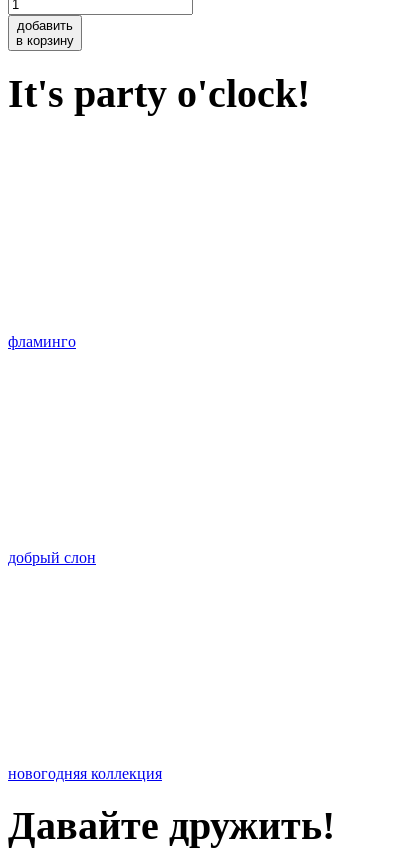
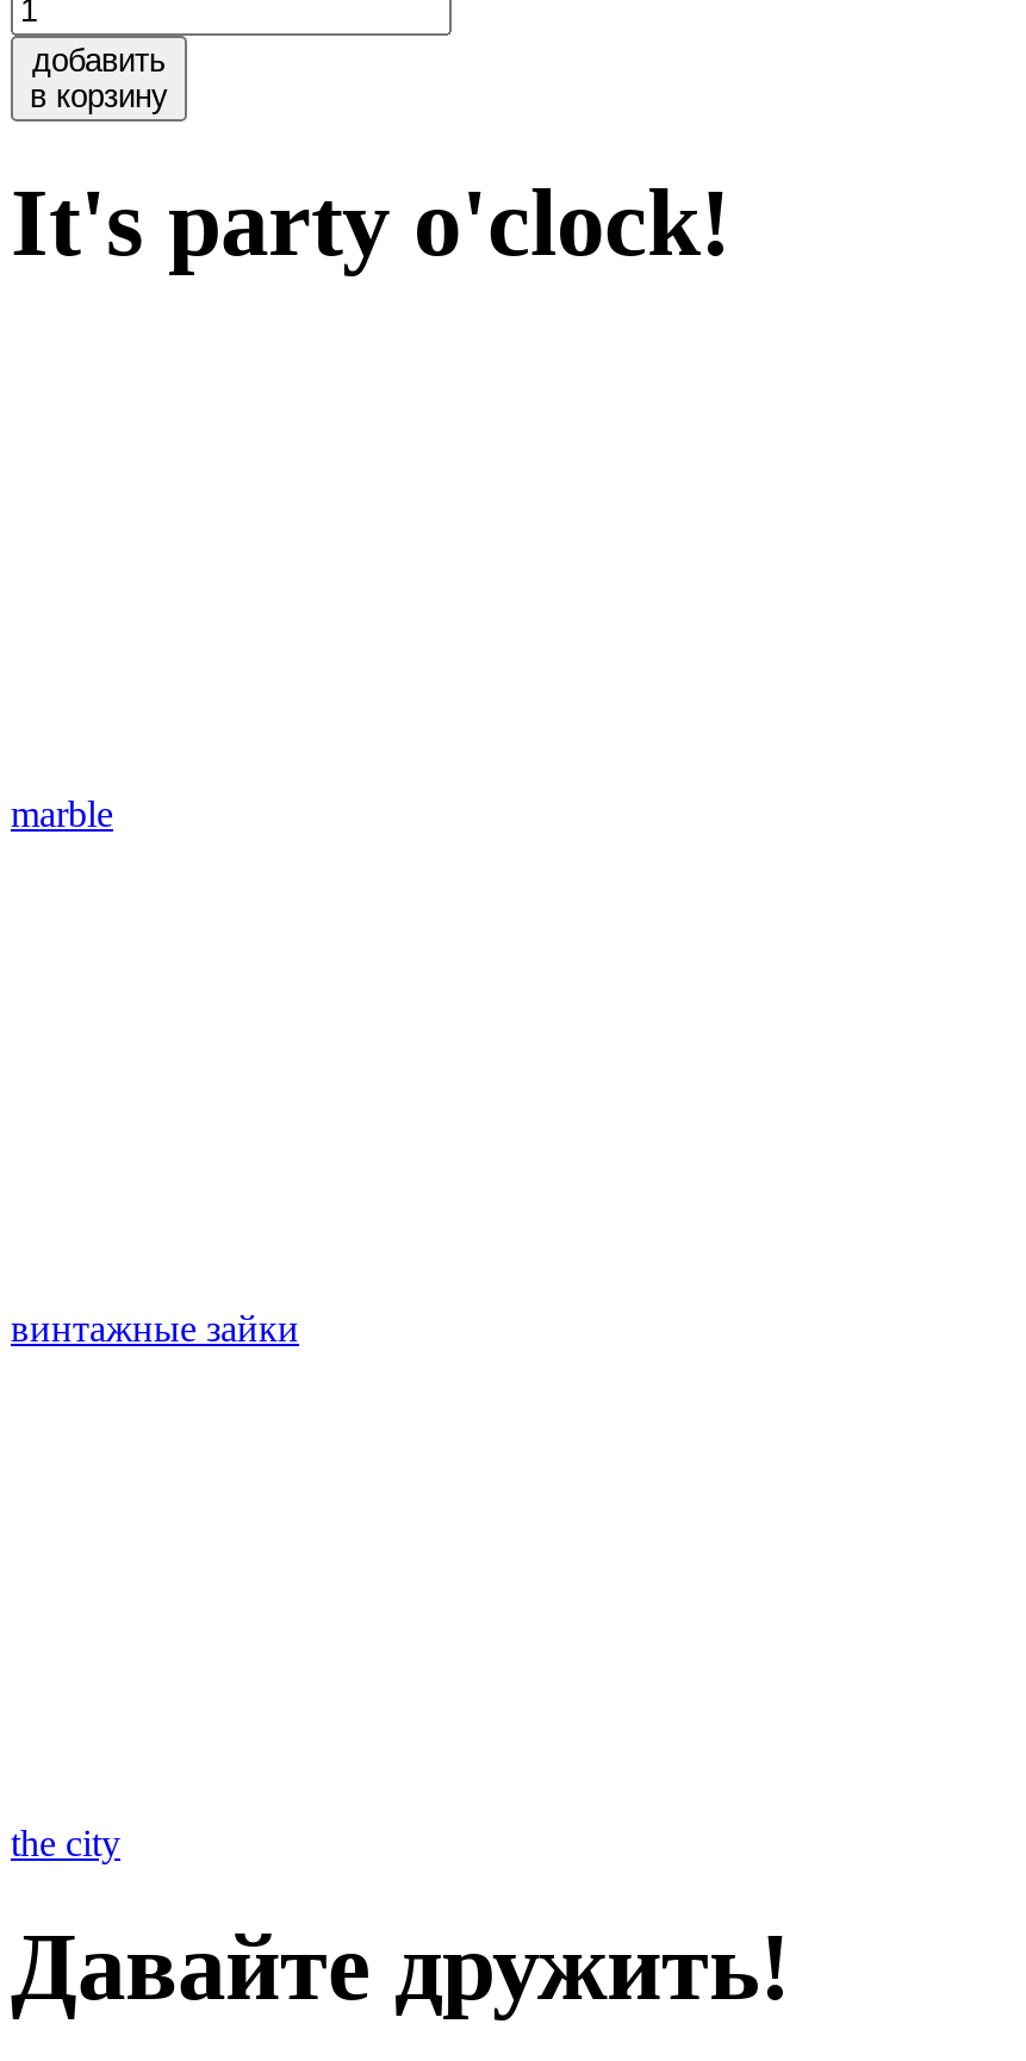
[8,333,76,350] фламинго -> [11,794,113,835] marble
[8,549,96,566] добрый слон -> [11,1309,299,1349] винтажные зайки
[8,765,162,782] новогодняя коллекция -> [11,1823,120,1864] the city

